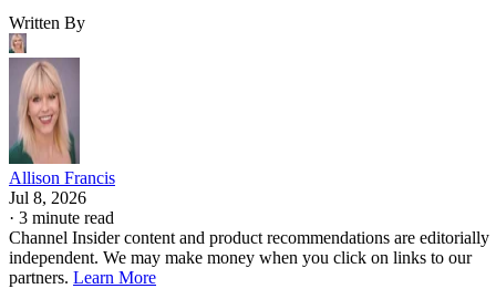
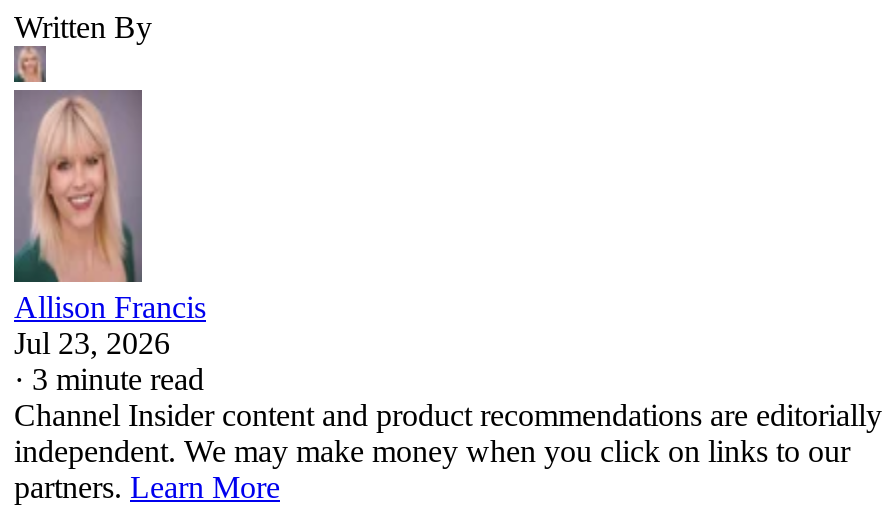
[9,188,86,207] Jul 8, 2026 -> [14,326,170,360] Jul 23, 2026

